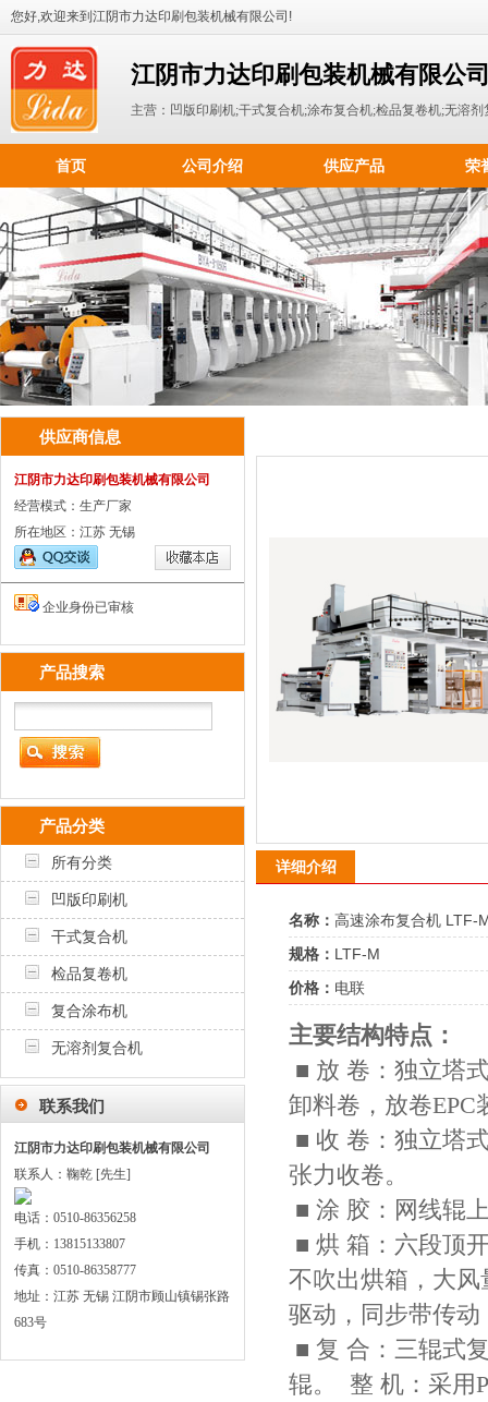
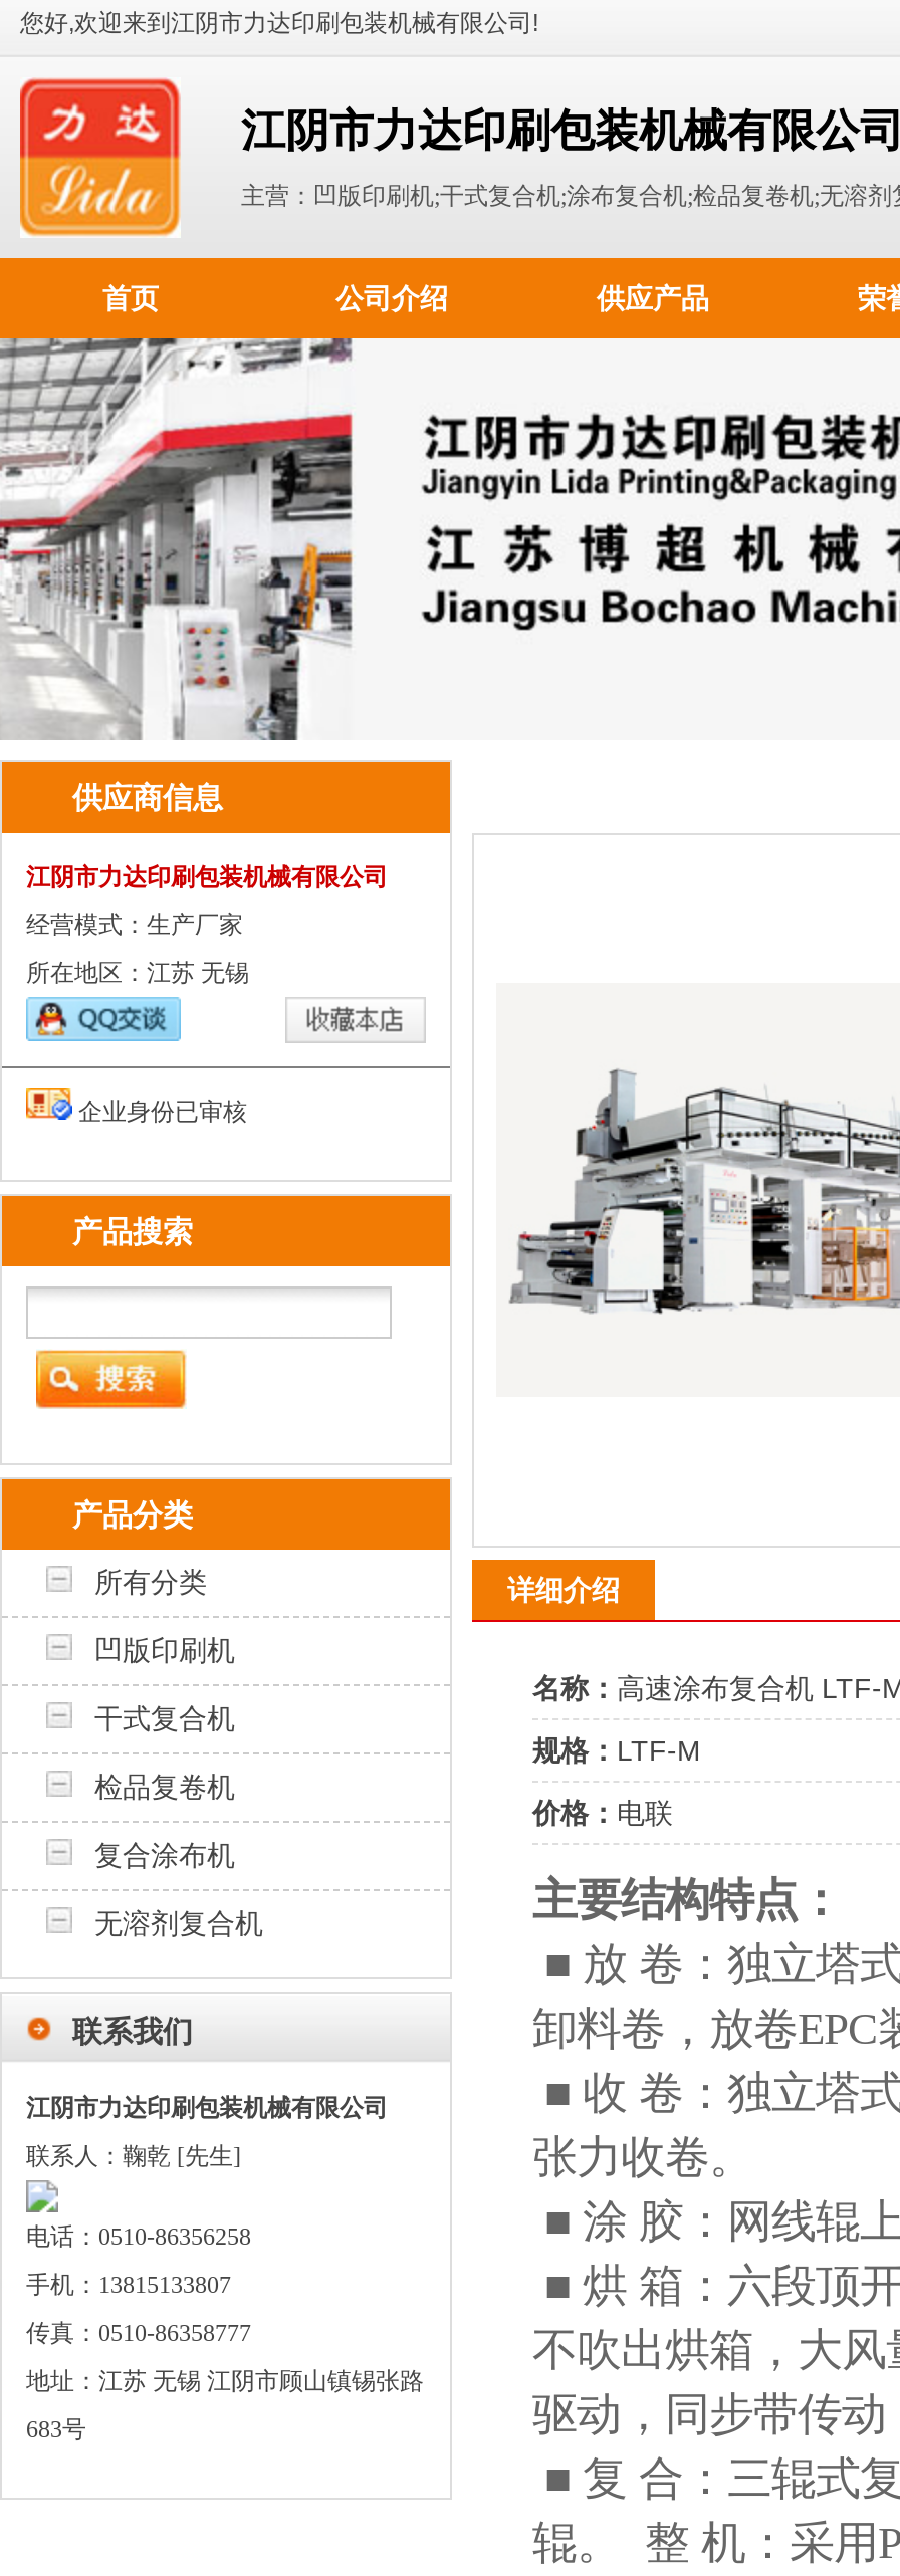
[3,186,485,407] [image] -> [6,336,894,740] [image]

